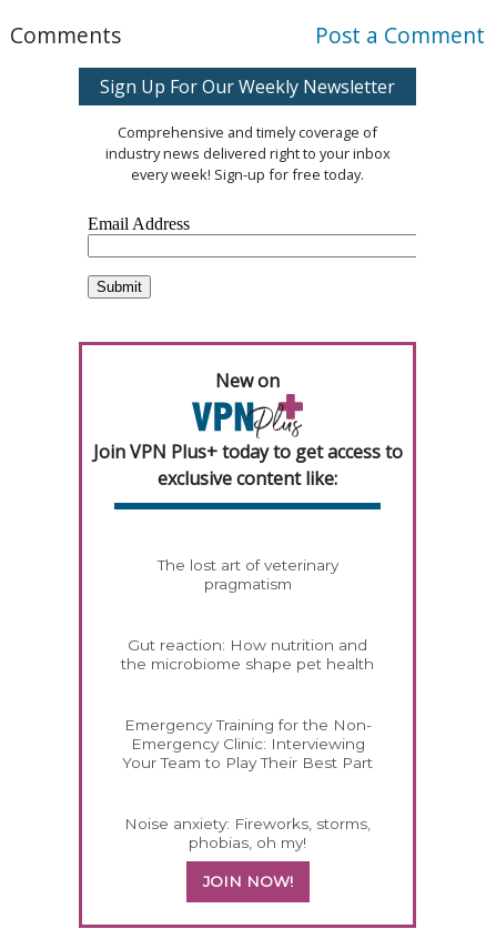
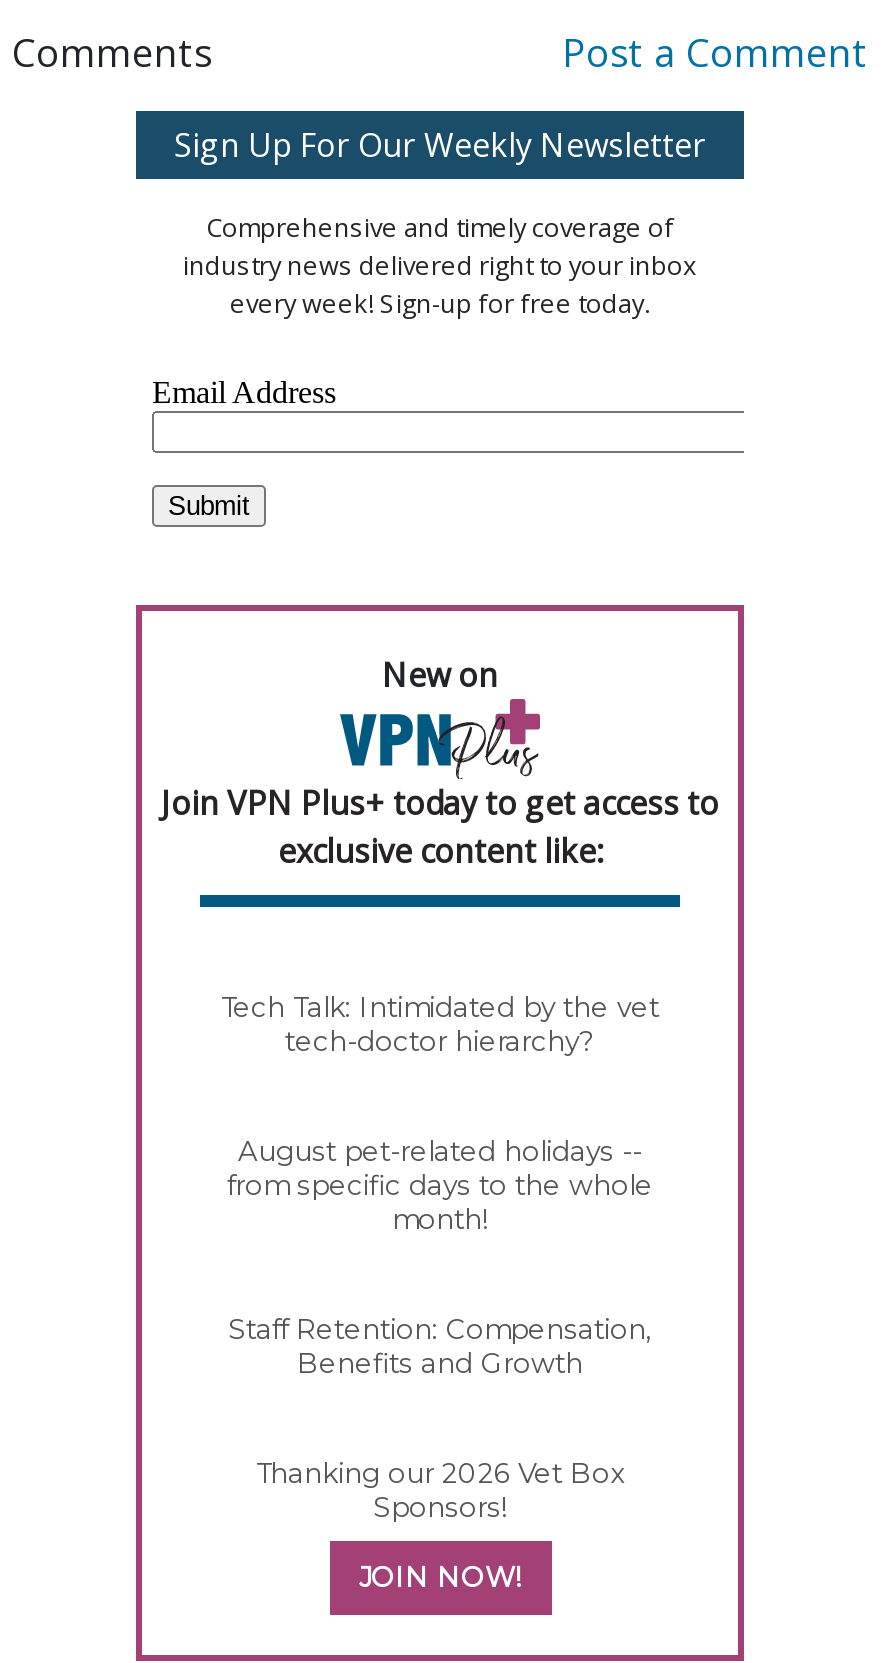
[157,556,338,593] The lost art of veterinary | pragmatism -> [221,991,659,1057] Tech Talk: Intimidated by the vet | tech-doctor hierarchy?
[121,636,374,673] Gut reaction: How nutrition and | the microbiome shape pet health -> [227,1135,653,1235] August pet-related holidays -- | from specific days to the whole | month!
[122,716,373,771] Emergency Training for the Non- | Emergency Clinic: Interviewing | Your Team to Play Their Best Part -> [228,1313,652,1379] Staff Retention: Compensation, | Benefits and Growth
[124,815,371,851] Noise anxiety: Fireworks, storms, | phobias, oh my! -> [256,1457,624,1523] Thanking our 2026 Vet Box | Sponsors!

